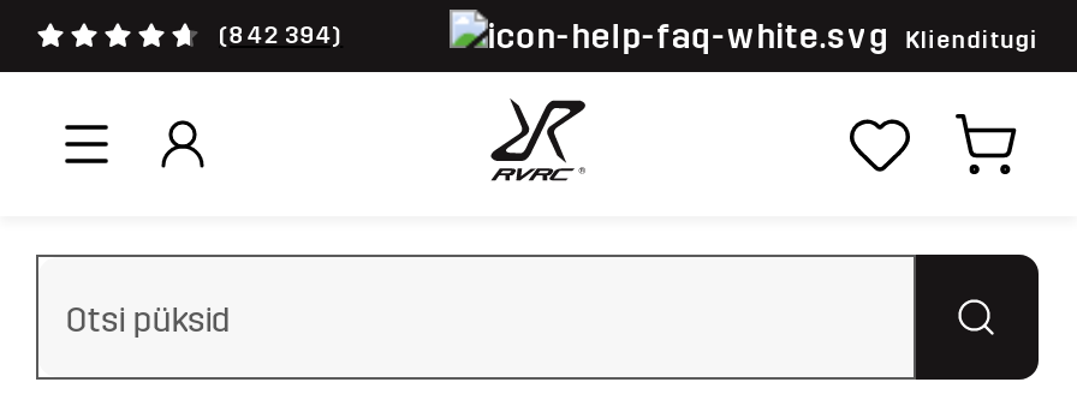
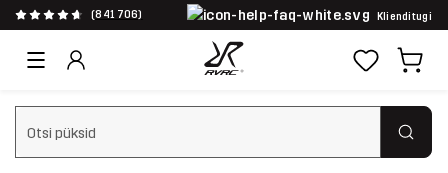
[219,22,343,50] (842 394) -> [91,9,143,21] (841 706)

